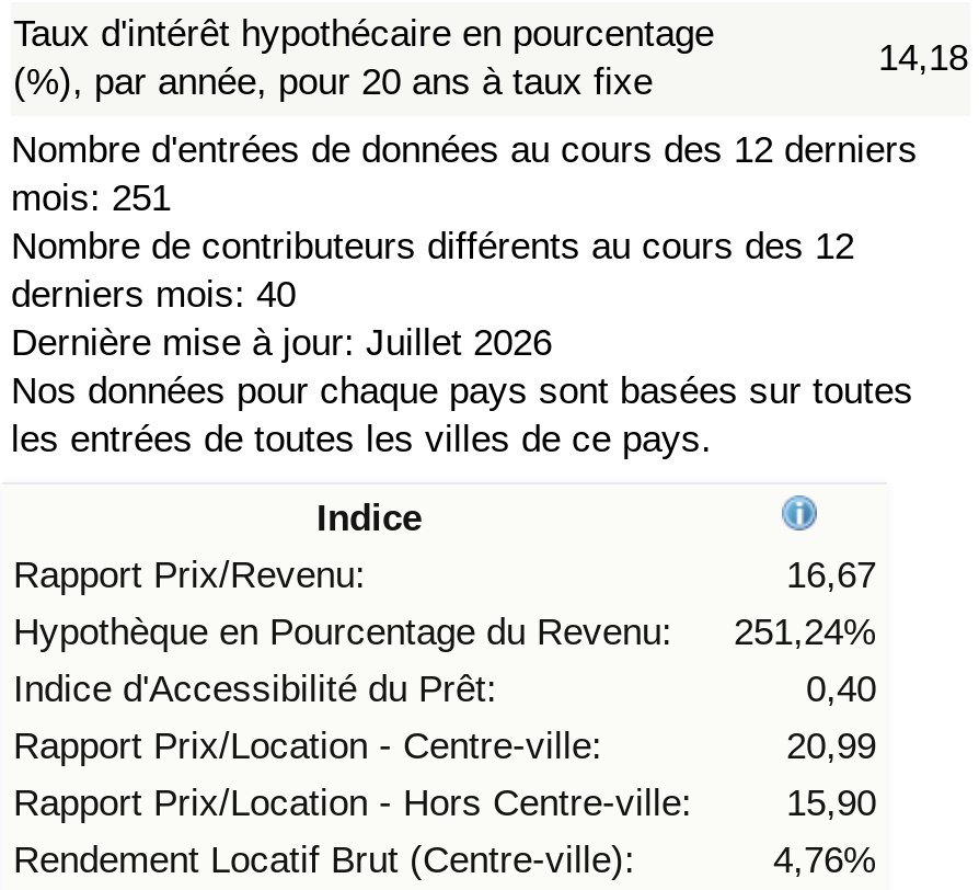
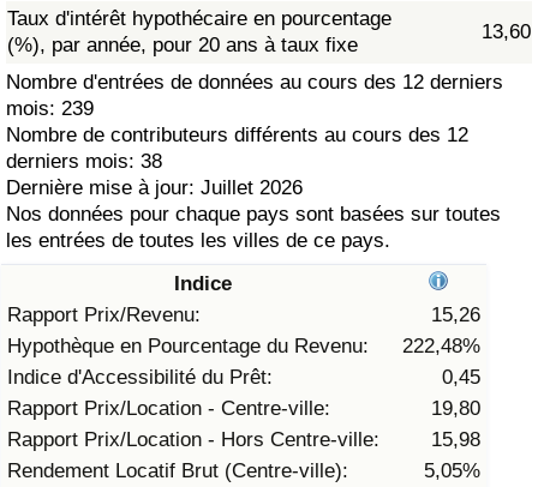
[878,38,968,80] 14,18 -> [482,21,531,44] 13,60
[11,177,171,219] mois: 251 -> [6,97,94,120] mois: 239
[11,273,296,315] derniers mois: 40 -> [6,150,162,172] derniers mois: 38
[786,554,876,596] 16,67 -> [431,303,480,326] 15,26
[13,611,876,653] Hypothèque en Pourcentage du Revenu: 251,24% -> [7,334,480,357] Hypothèque en Pourcentage du Revenu: 222,48%
[806,668,876,710] 0,40 -> [442,365,480,388] 0,45
[786,725,876,767] 20,99 -> [431,397,480,419] 19,80
[786,782,876,824] 15,90 -> [431,428,480,451] 15,98
[773,839,876,881] 4,76% -> [424,459,480,482] 5,05%

